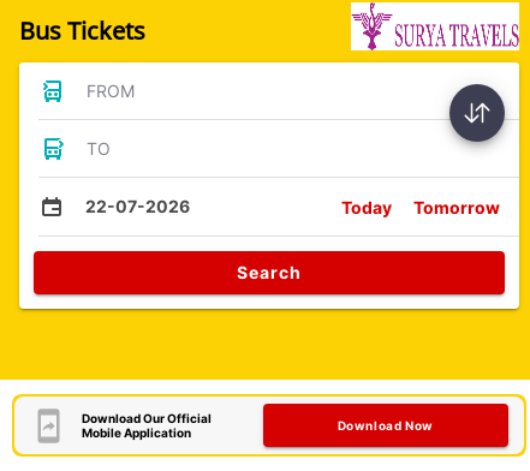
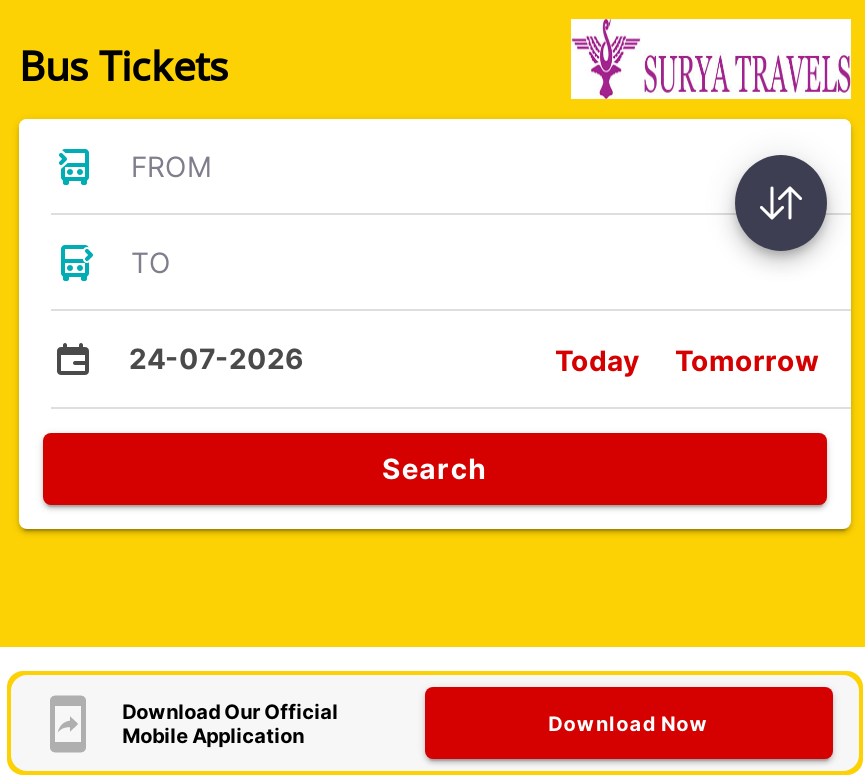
[85,196,190,216] 22-07-2026 -> [129,341,303,375] 24-07-2026

